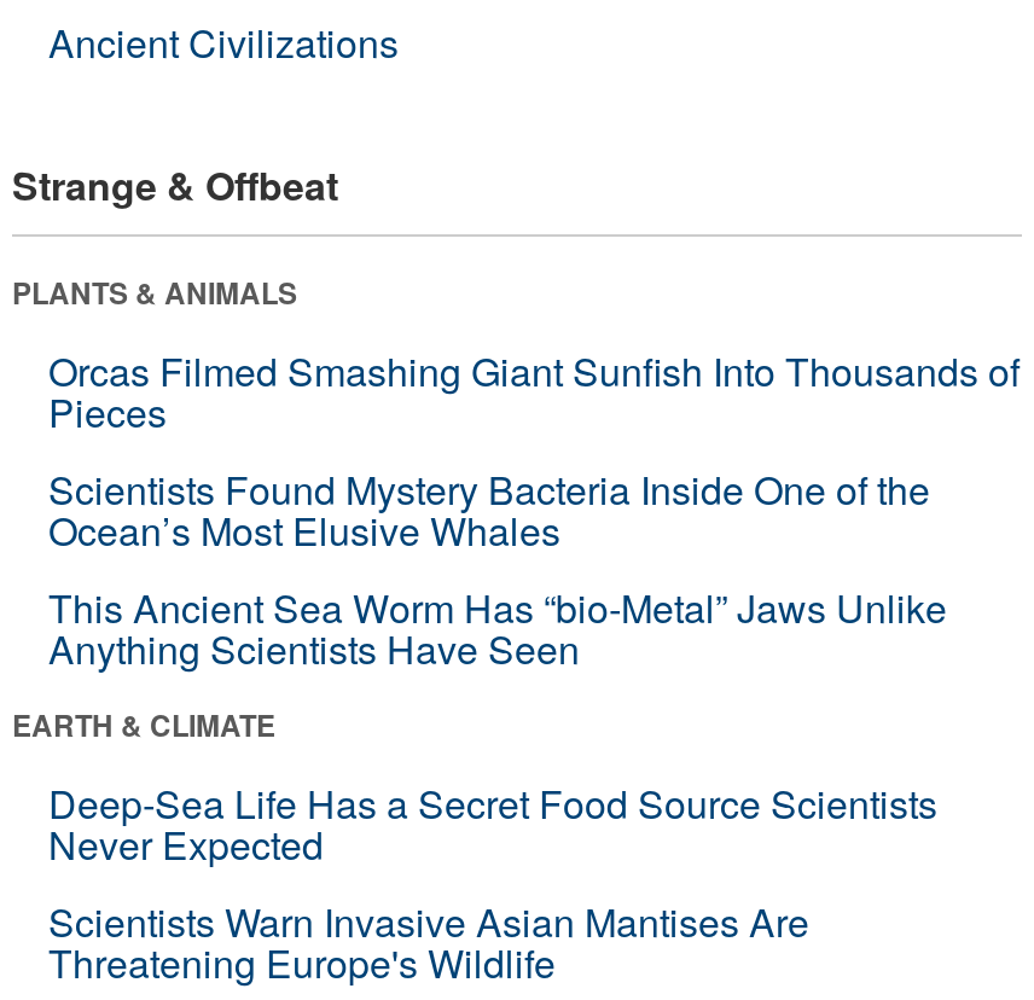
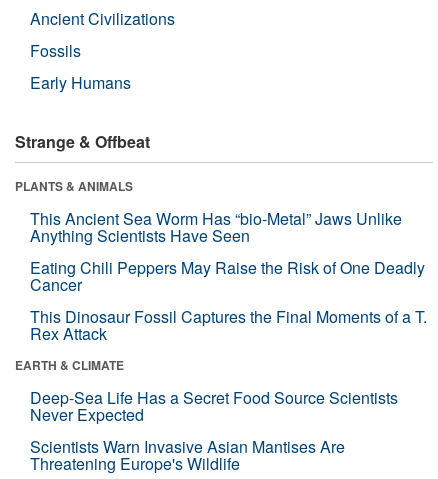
none -> [30,39,131,94] Fossils | Early Humans
[48,343,1020,557] Orcas Filmed Smashing Giant Sunfish Into Thousands of | Pieces | Scientists Found Mystery Bacteria Inside One of the | Ocean’s Most Elusive Whales -> none
moved [48,579,947,676] -> [30,207,402,247]: This Ancient Sea Worm Has “bio-Metal” Jaws Unlike | Anything Scientists Have Seen
none -> [30,256,427,345] Eating Chili Peppers May Raise the Risk of One Deadly | Cancer | This Dinosaur Fossil Captures the Final Moments of a T. | Rex Attack

